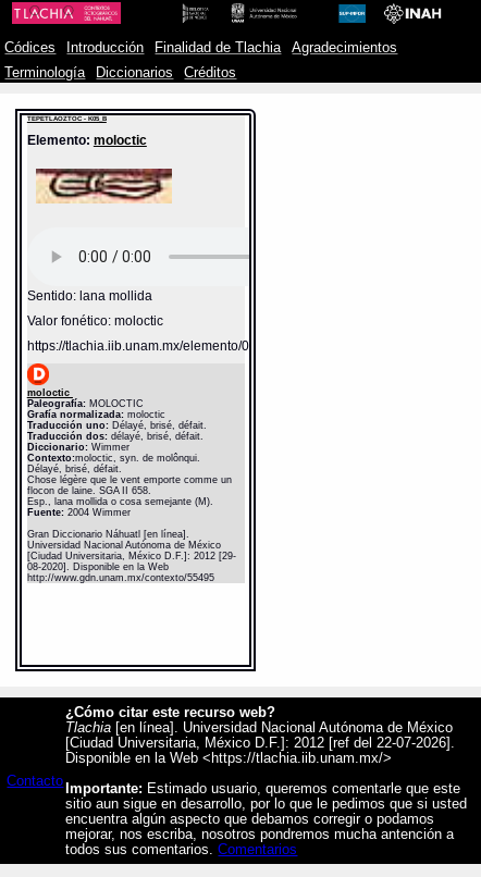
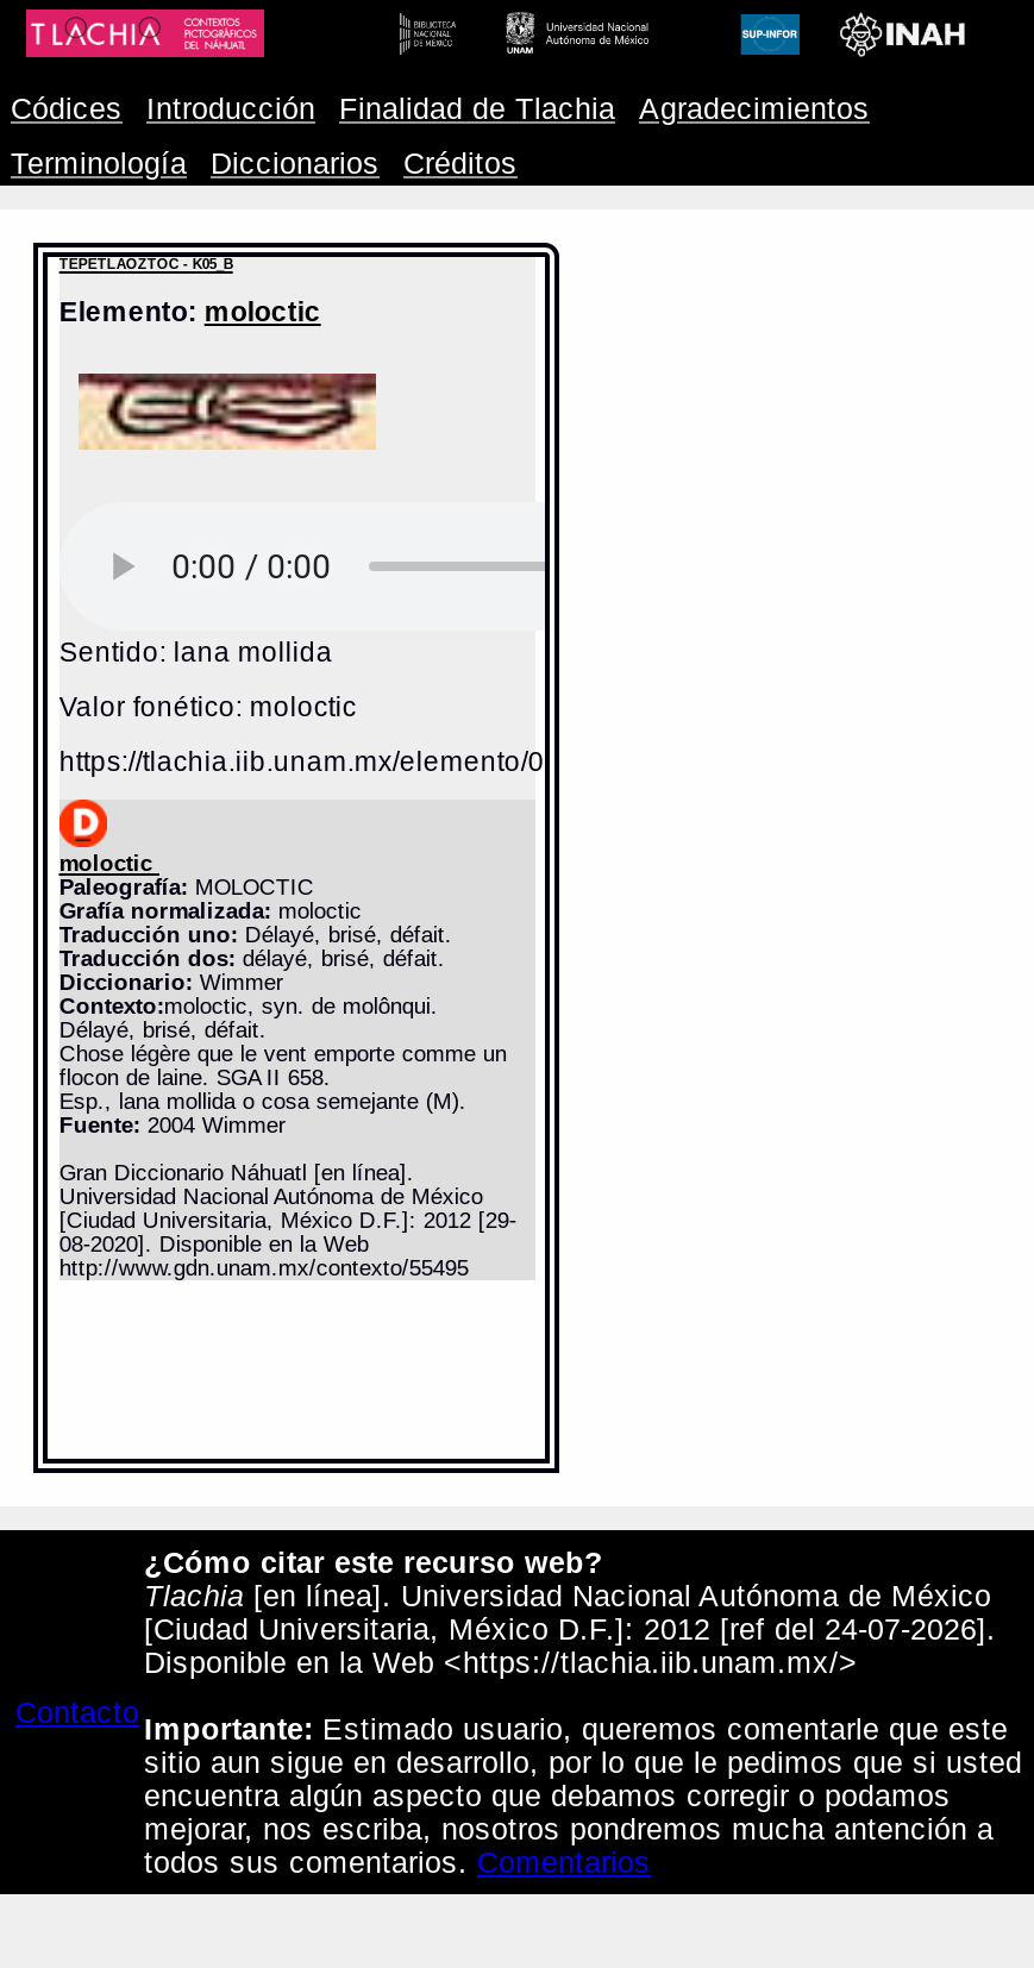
[66,735,455,751] [Ciudad Universitaria, México D.F.]: 2012 [ref del 22-07-2026]. -> [144,1613,996,1646] [Ciudad Universitaria, México D.F.]: 2012 [ref del 24-07-2026].

